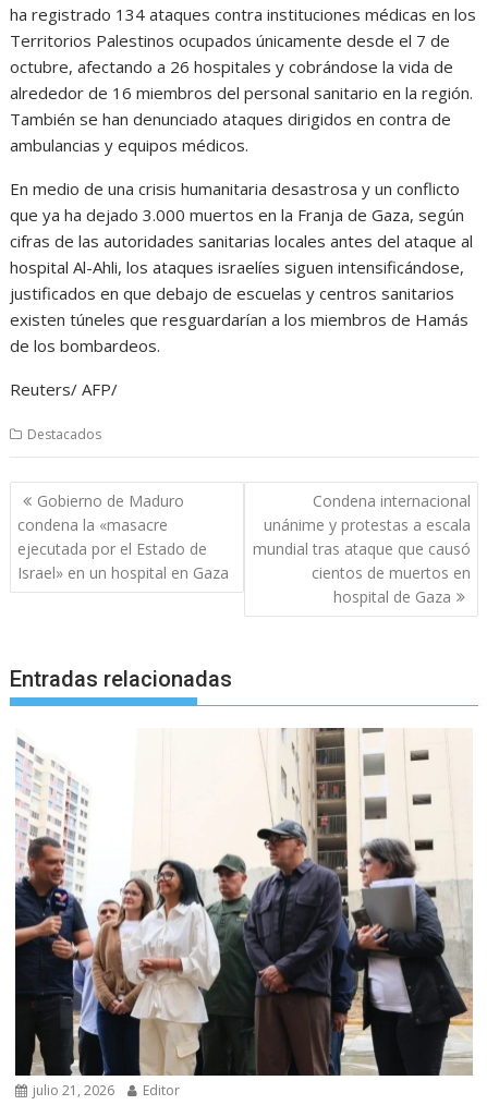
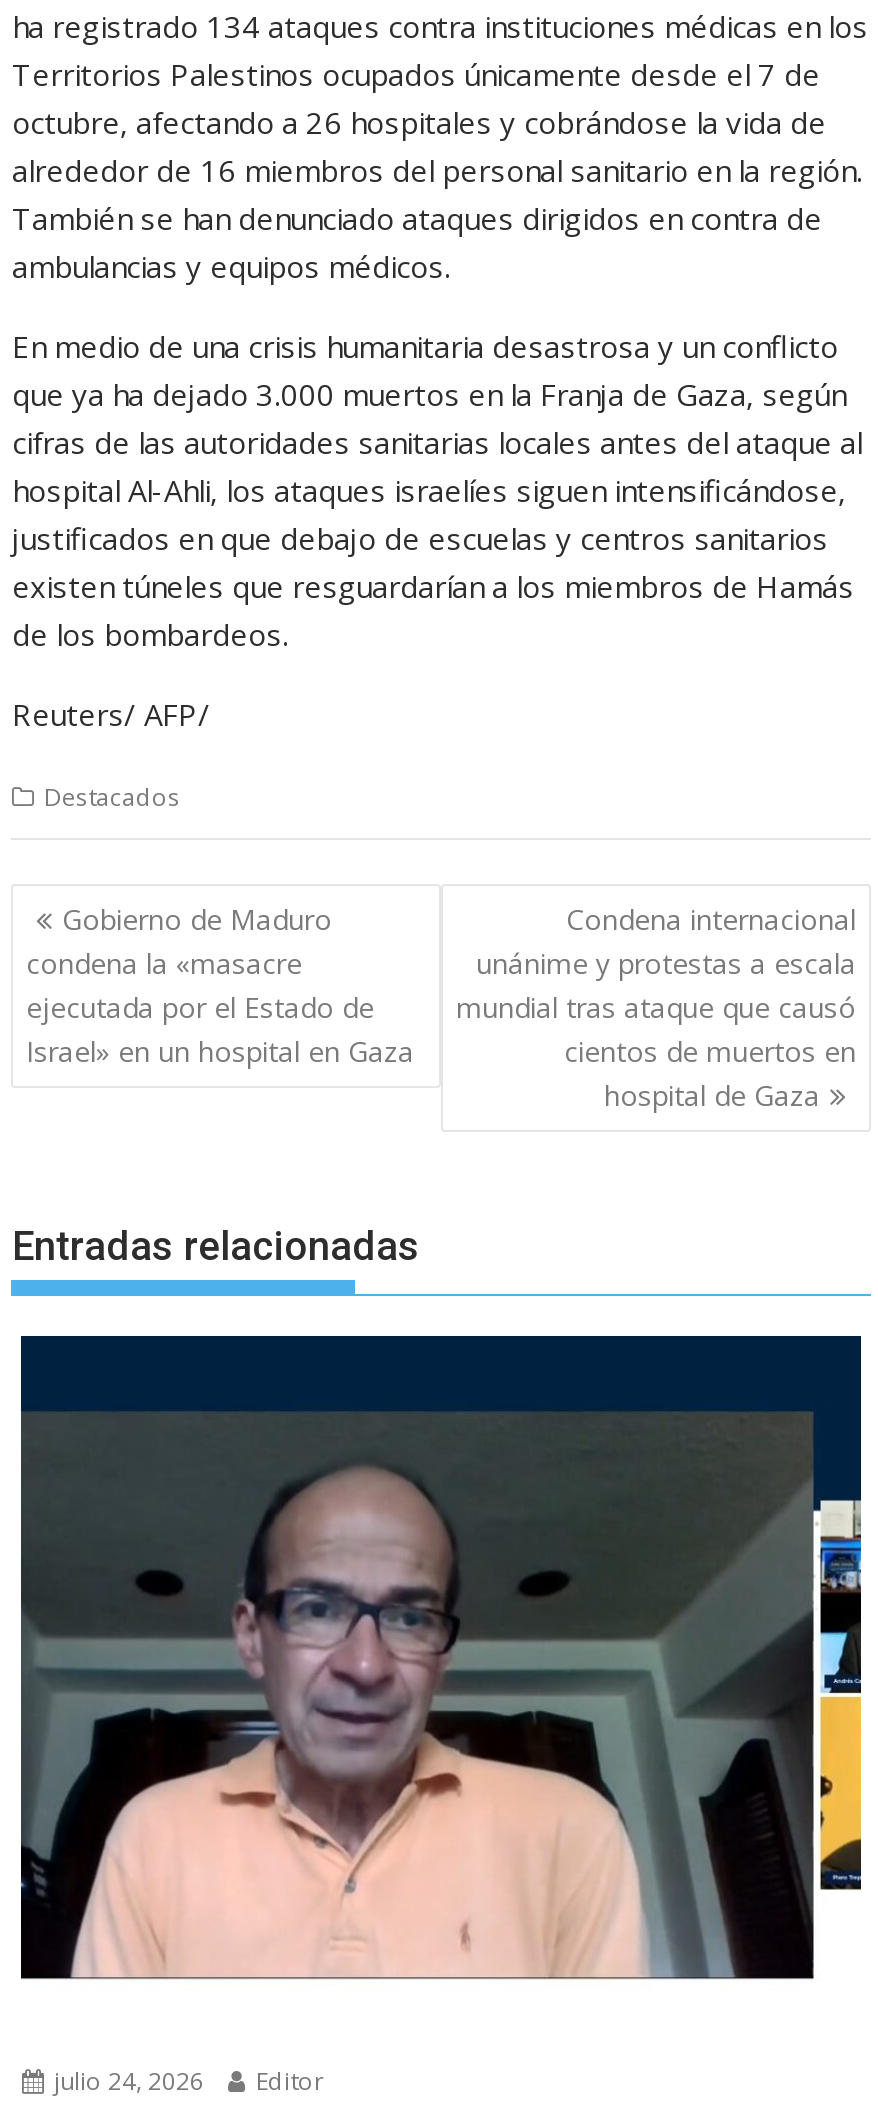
[14,727,474,1099] [image] | julio 21, 2026 Editor -> [19,1334,863,2097] [image] | julio 24, 2026 Editor

